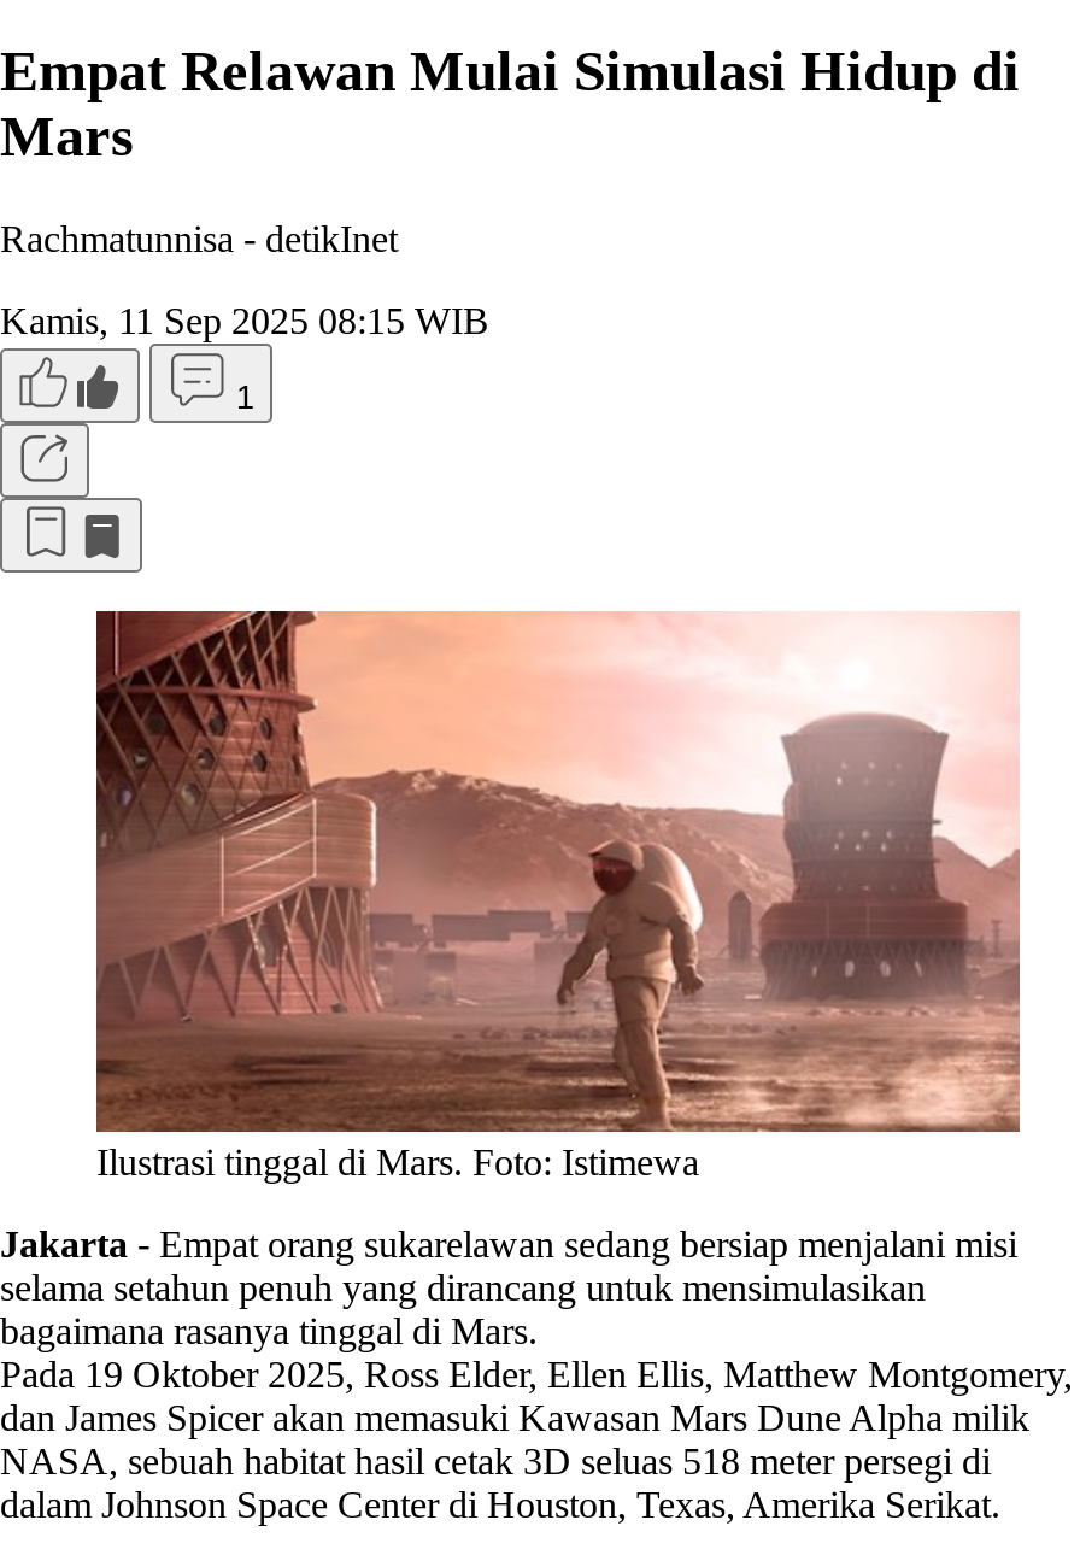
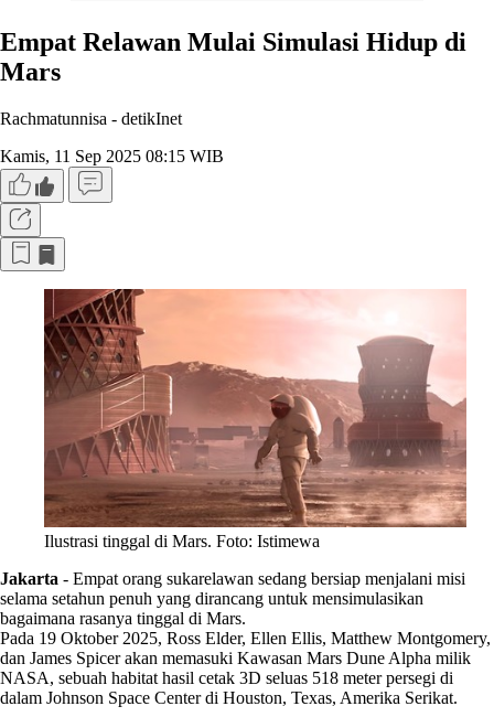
[236,379,253,416] 1 -> none

